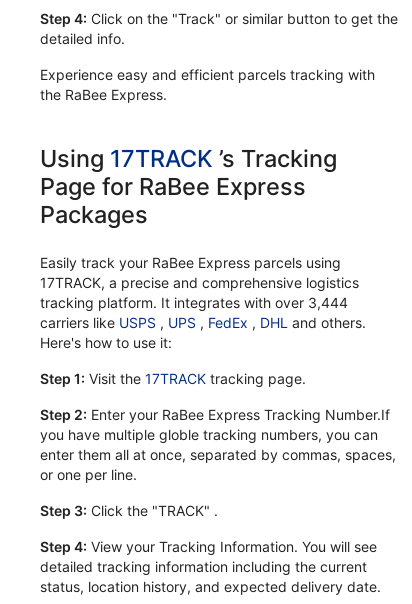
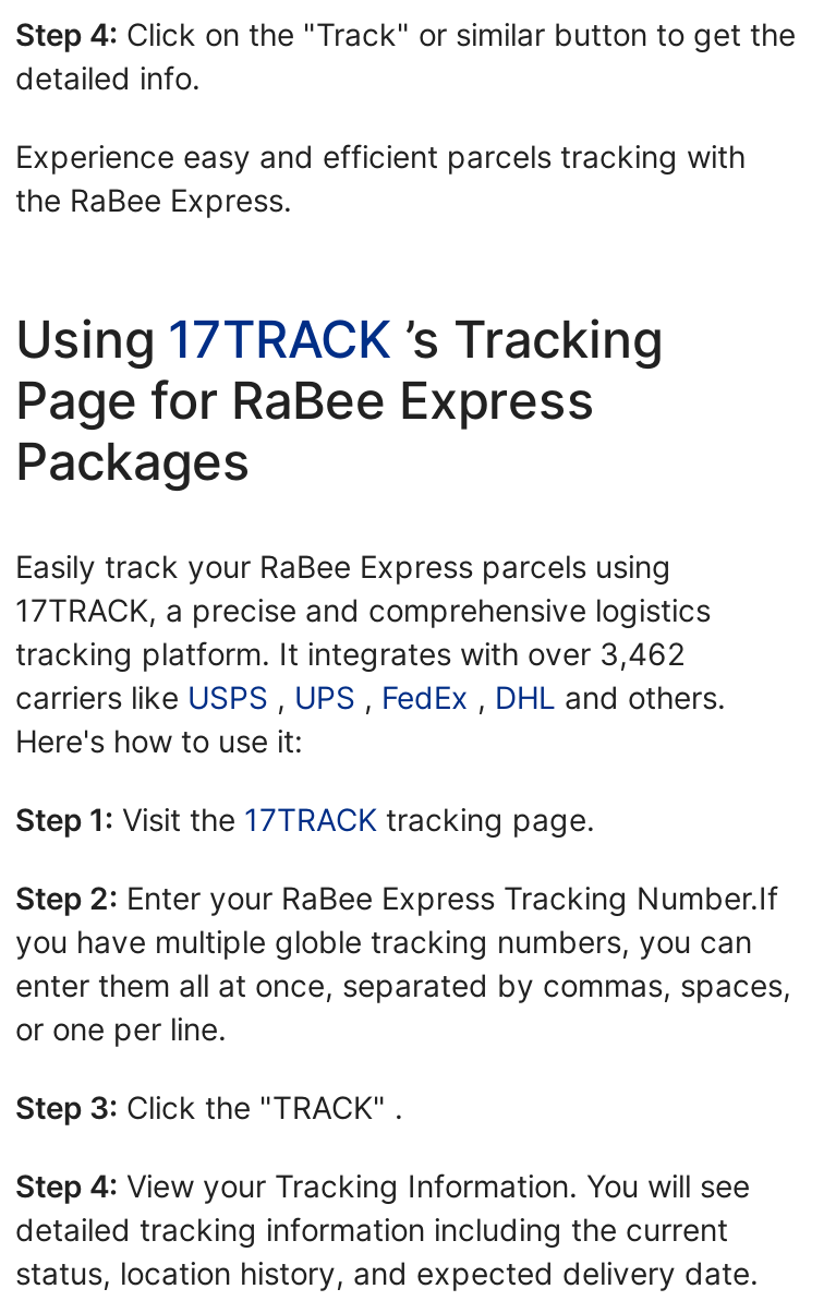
[40,294,348,311] tracking platform. It integrates with over 3,444 -> [15,635,684,672] tracking platform. It integrates with over 3,462

